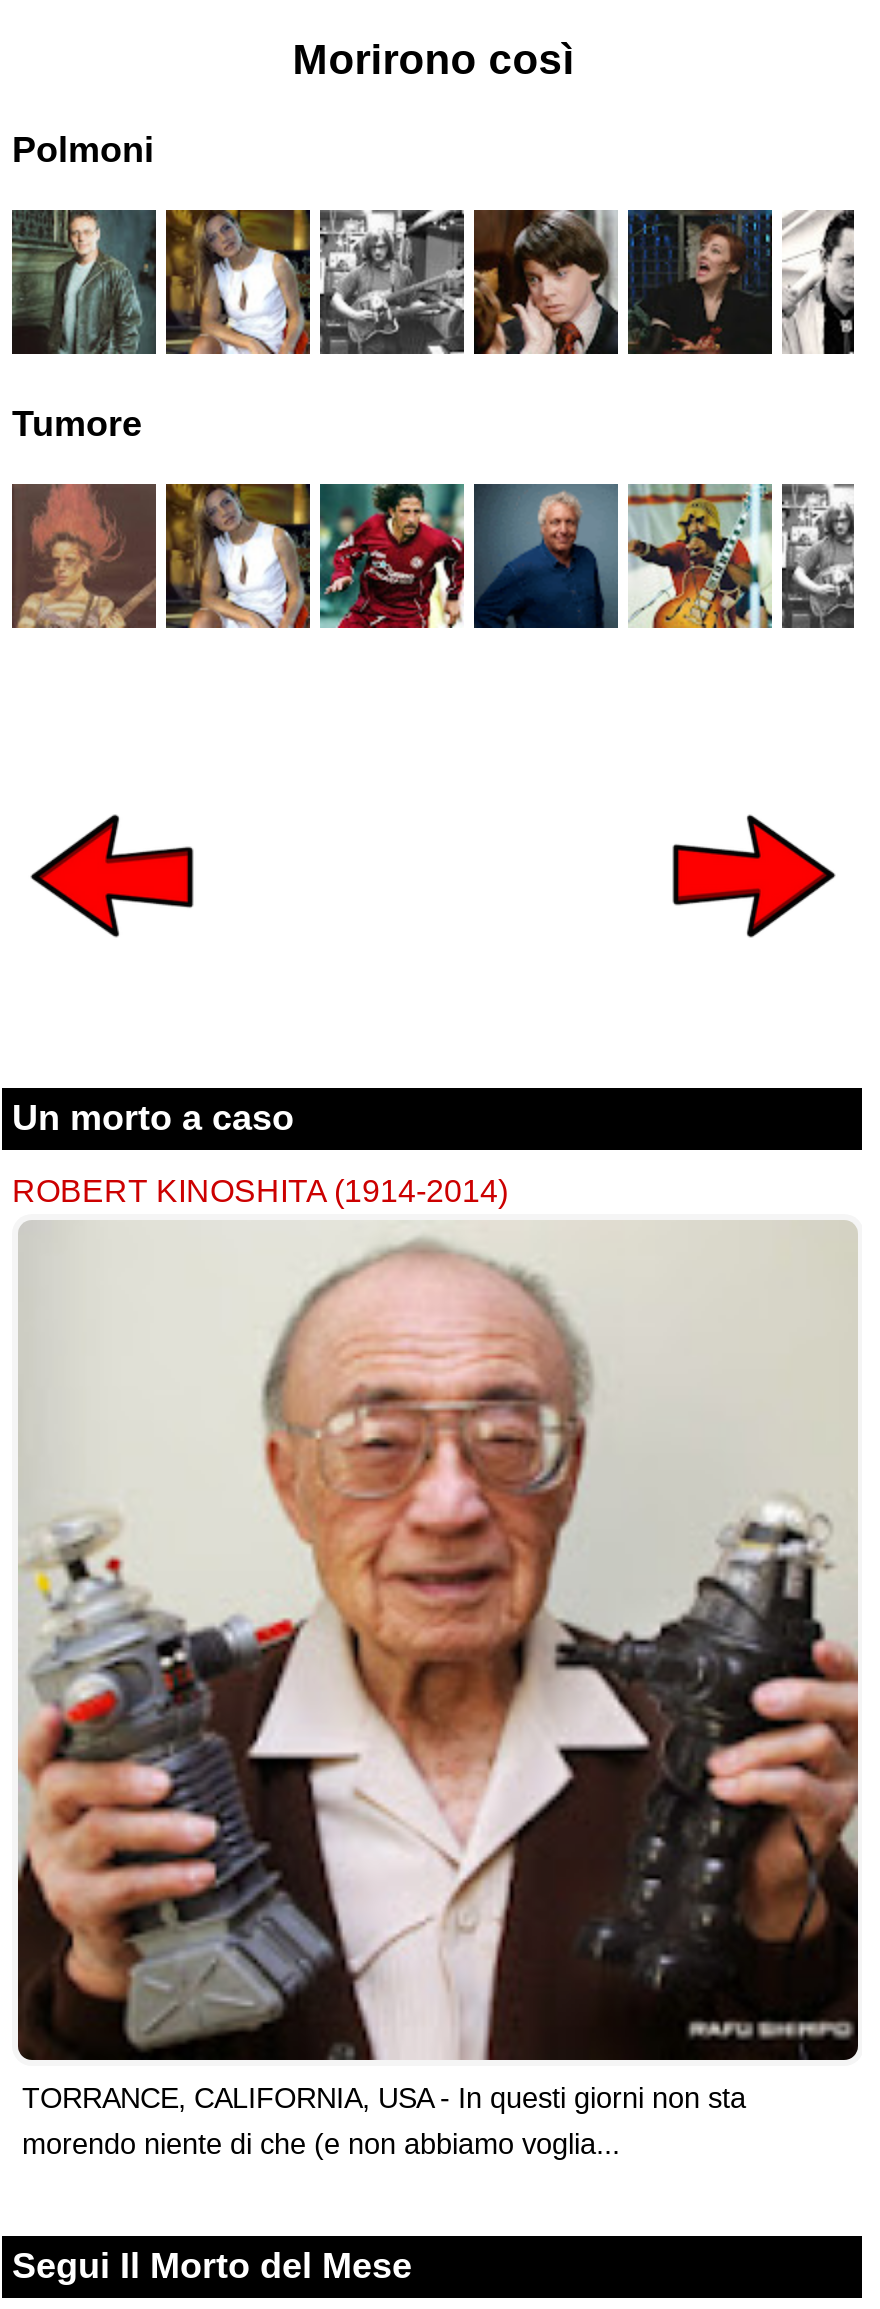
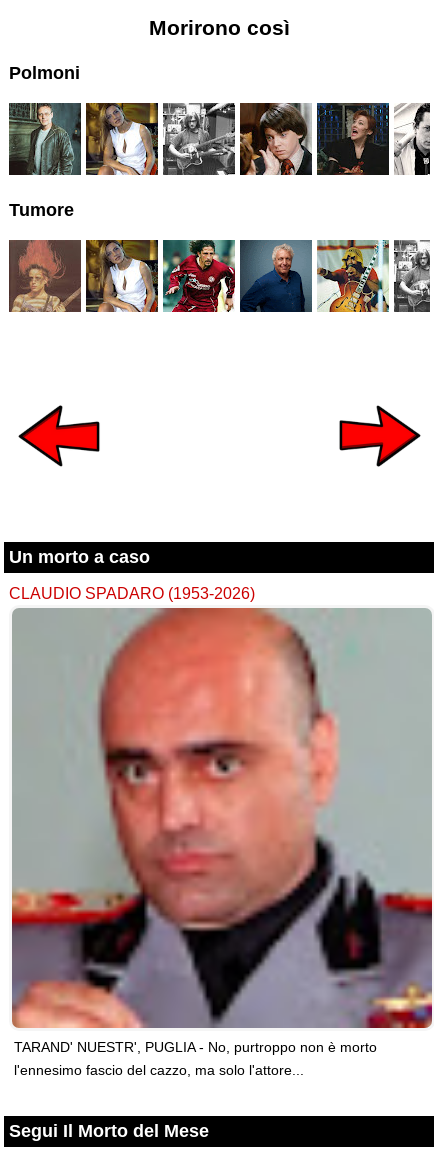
[12,1173,508,1209] ROBERT KINOSHITA (1914-2014) -> [9,584,255,602] CLAUDIO SPADARO (1953-2026)
[16,1222,860,2161] [image] | TORRANCE, CALIFORNIA, USA - In questi giorni non sta | morendo niente di che (e non abbiamo voglia... -> [11,608,433,1078] [image] | TARAND' NUESTR', PUGLIA - No, purtroppo non è morto | l'ennesimo fascio del cazzo, ma solo l'attore...

